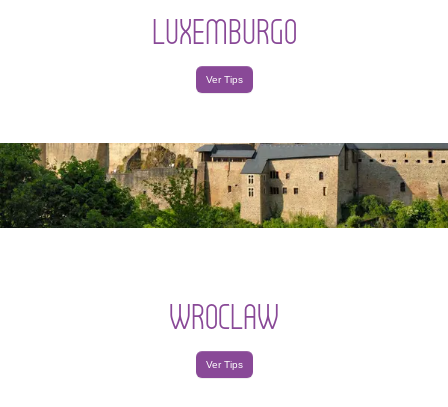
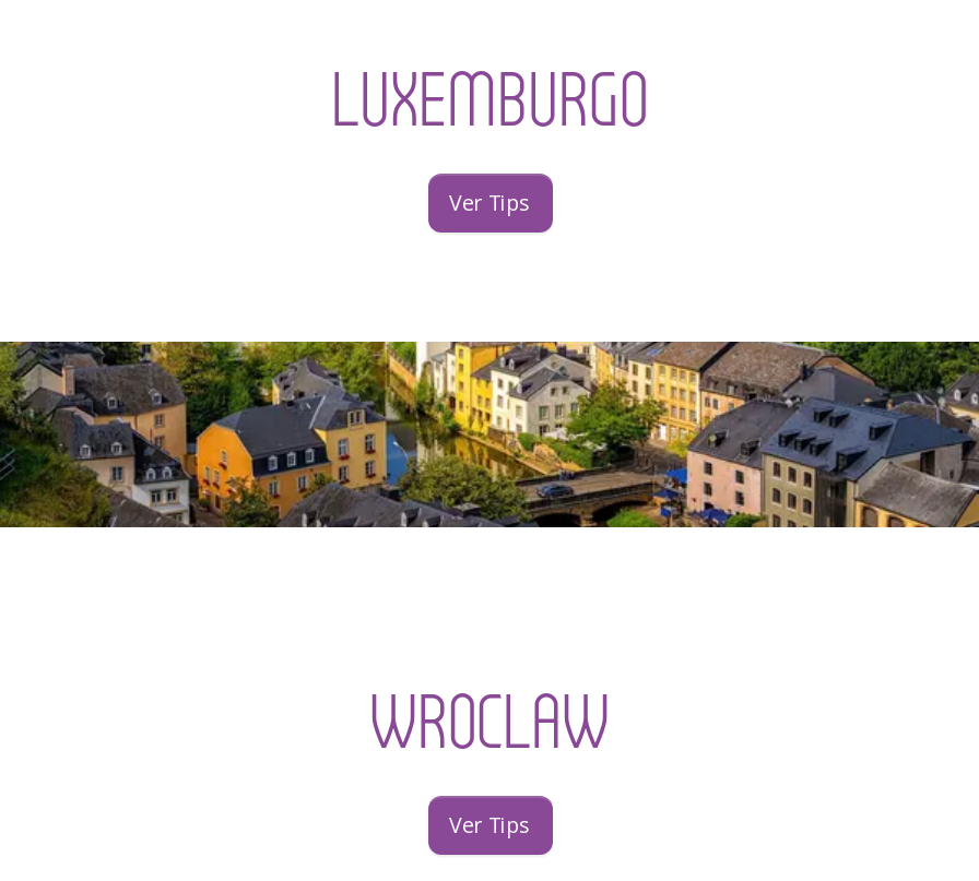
[3,142,445,229] [image] -> [7,340,972,529] [image]

